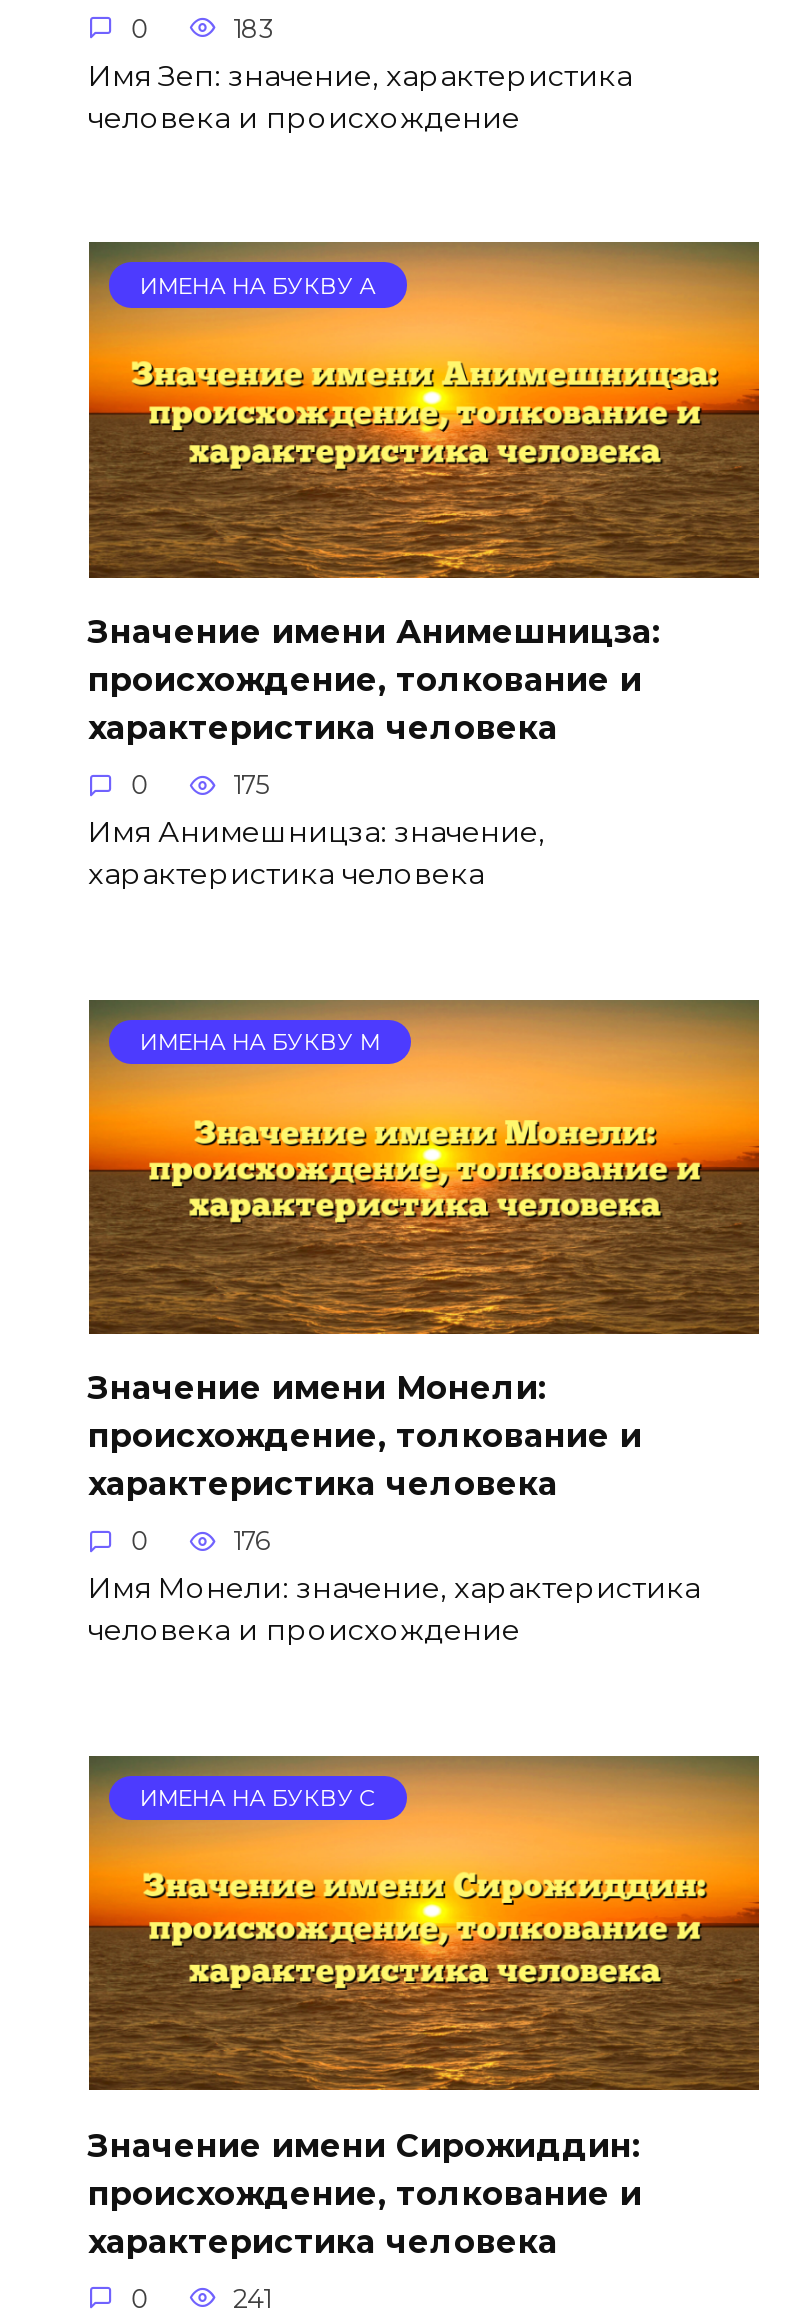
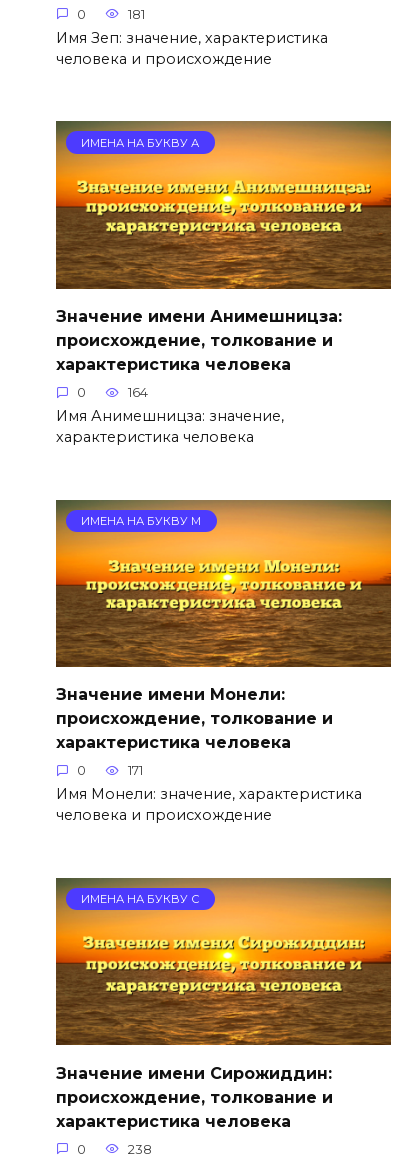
[233,14,275,44] 183 -> [128,7,145,22] 181
[233,770,269,800] 175 -> [128,385,148,400] 164
[233,1527,271,1557] 176 -> [128,763,143,778] 171
[233,2283,271,2313] 241 -> [128,1142,152,1157] 238

